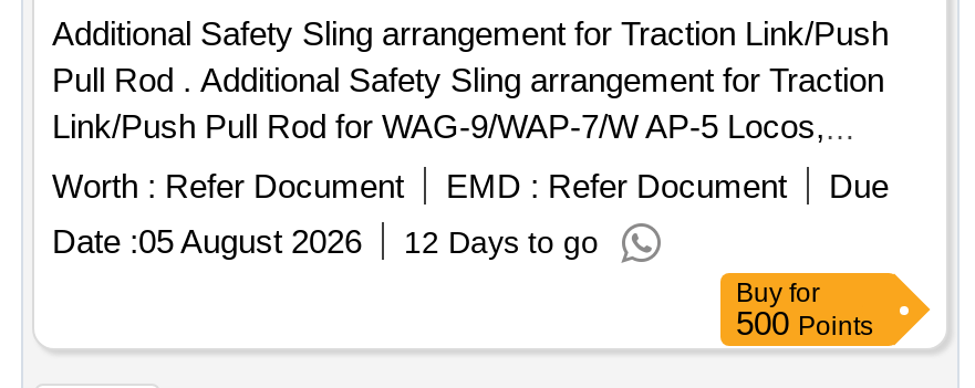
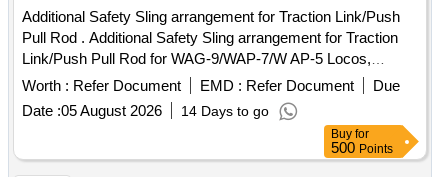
[52,223,599,260] Date : 05 August 2026 12 Days to go -> [22,102,269,119] Date : 05 August 2026 14 Days to go

